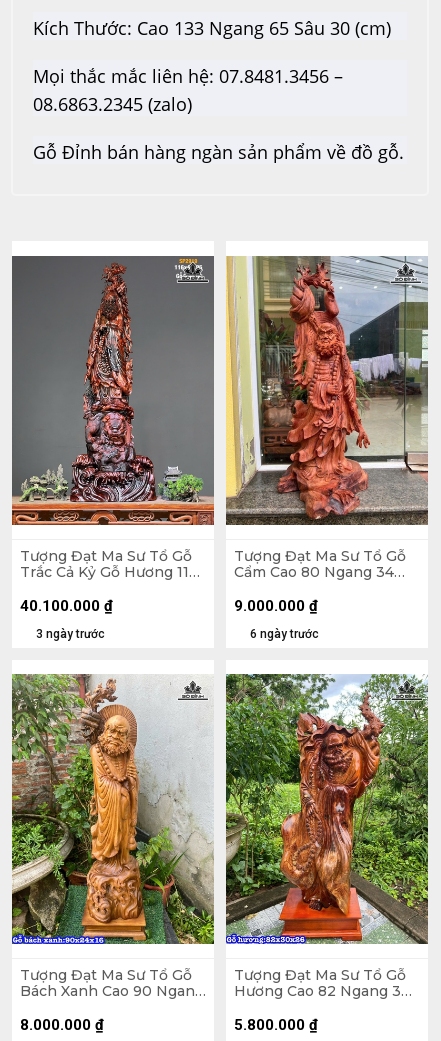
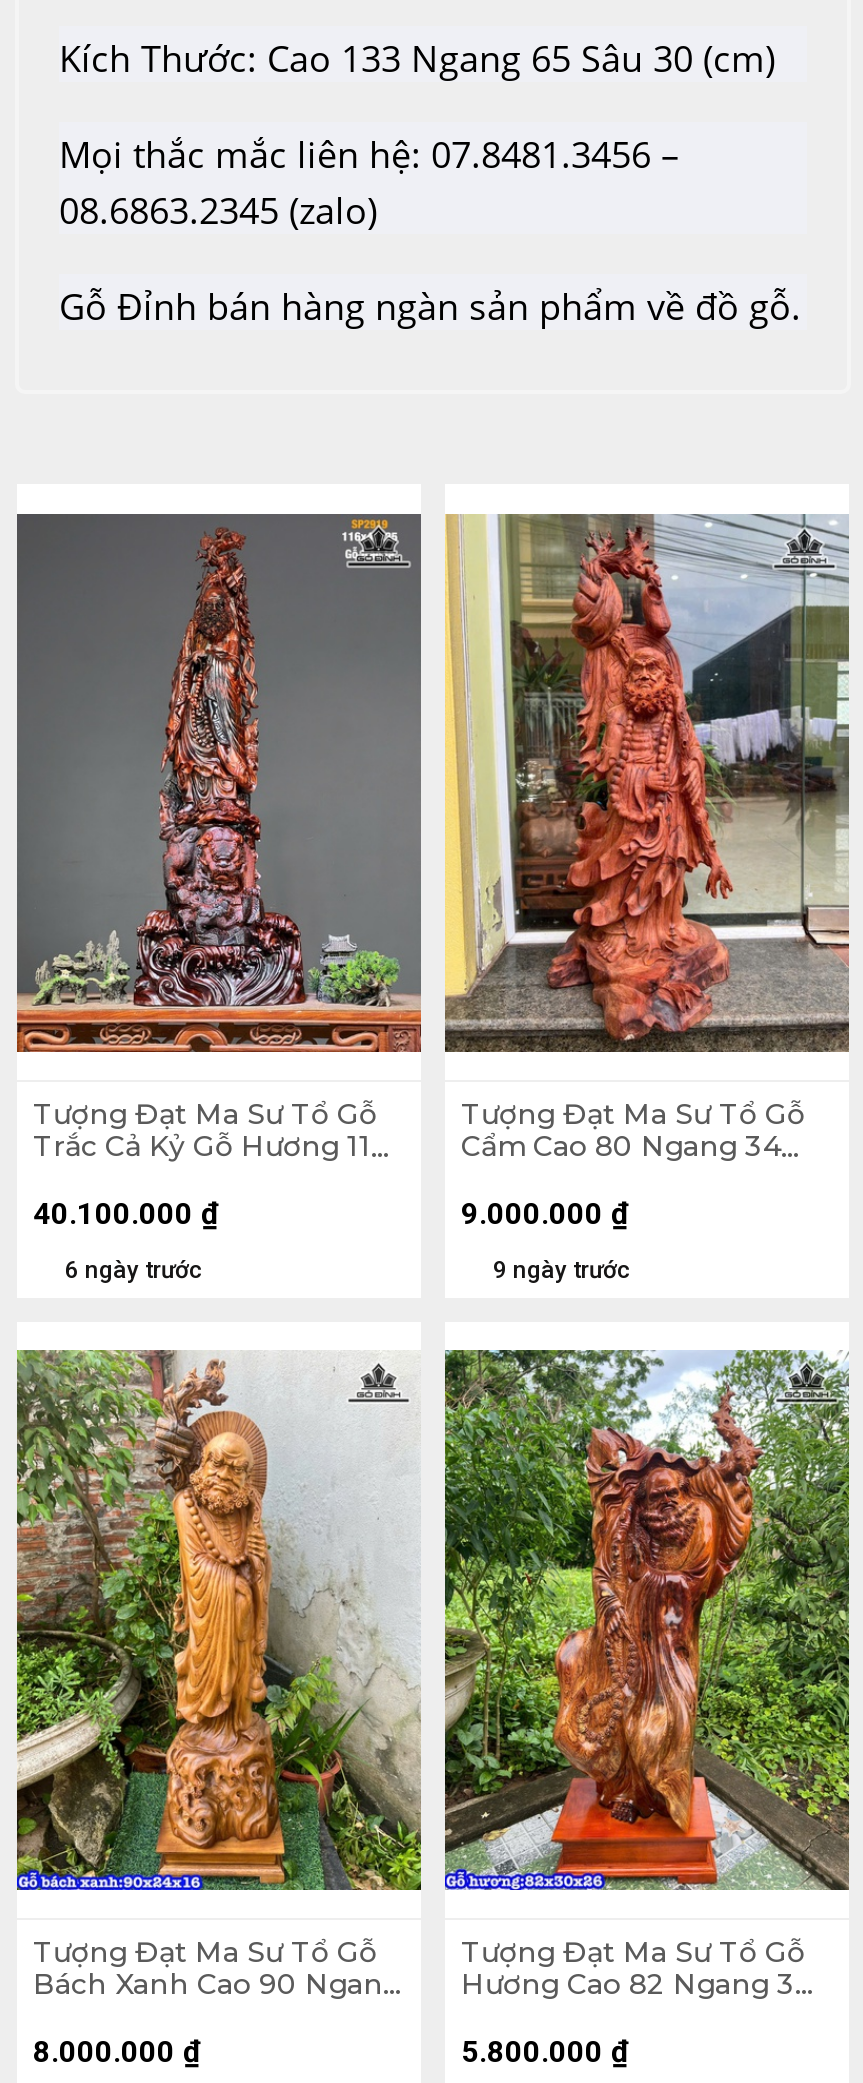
[36,627,105,641] 3 ngày trước -> [65,1256,203,1284] 6 ngày trước
[250,627,319,641] 6 ngày trước -> [493,1256,631,1284] 9 ngày trước

